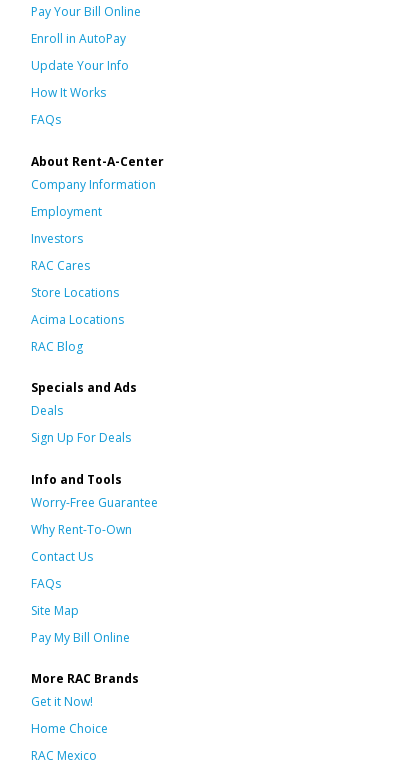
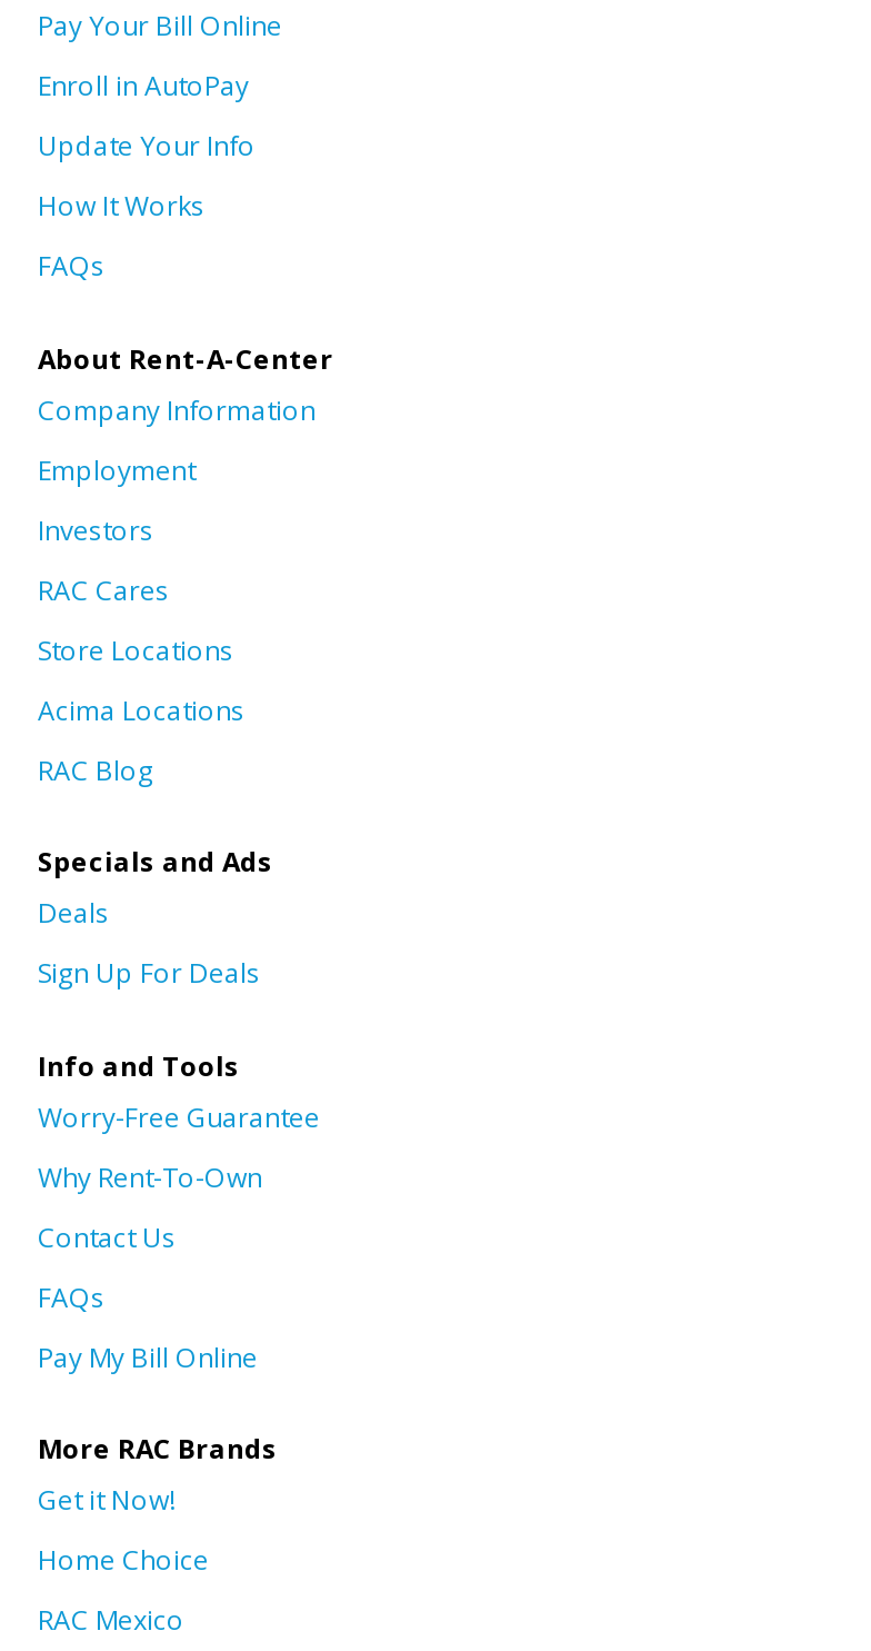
[31,602,79,619] Site Map -> none

